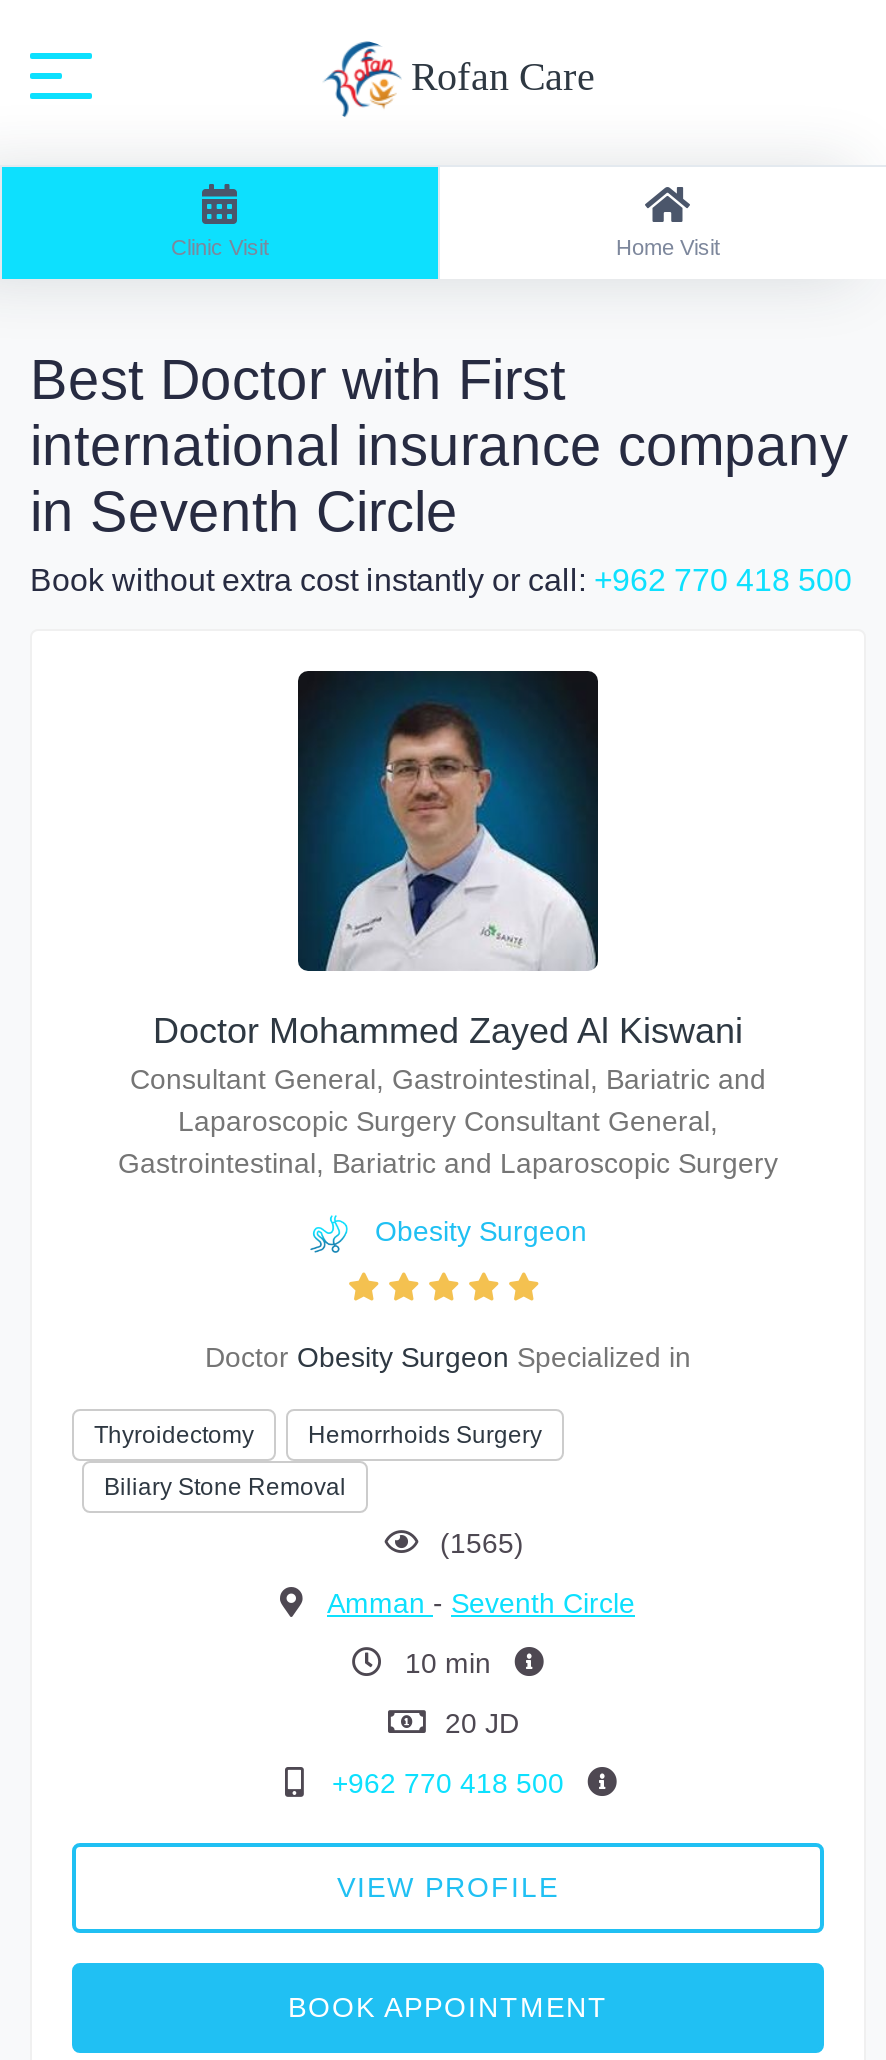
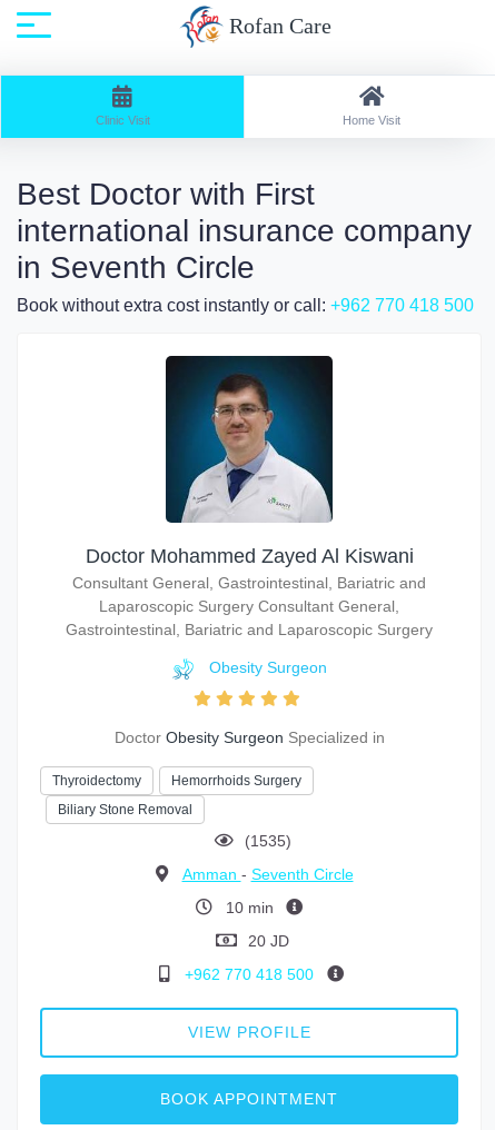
[432,1527,524,1559] (1565) -> [240,832,291,850] (1535)

